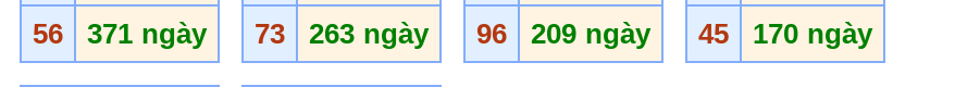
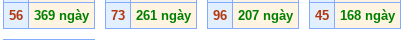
[87,17,207,50] 371 ngày -> [34,8,89,23] 369 ngày
[309,17,429,50] 263 ngày -> [136,8,191,23] 261 ngày
[531,17,650,50] 209 ngày -> [238,8,293,23] 207 ngày
[753,17,872,50] 170 ngày -> [340,8,395,23] 168 ngày

